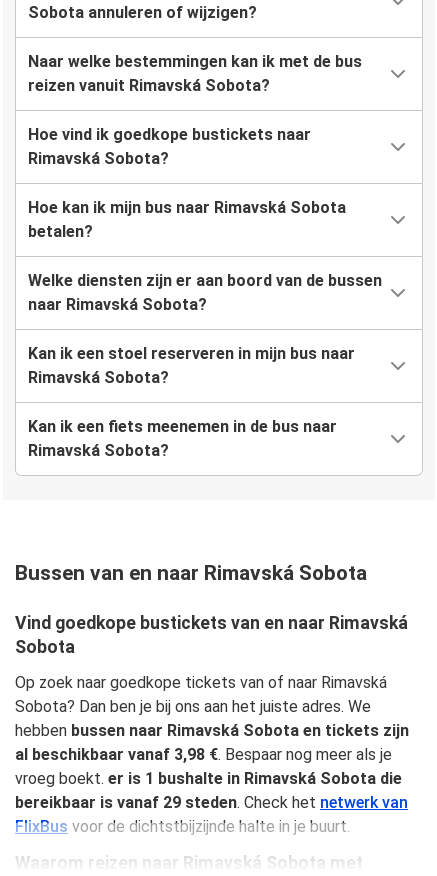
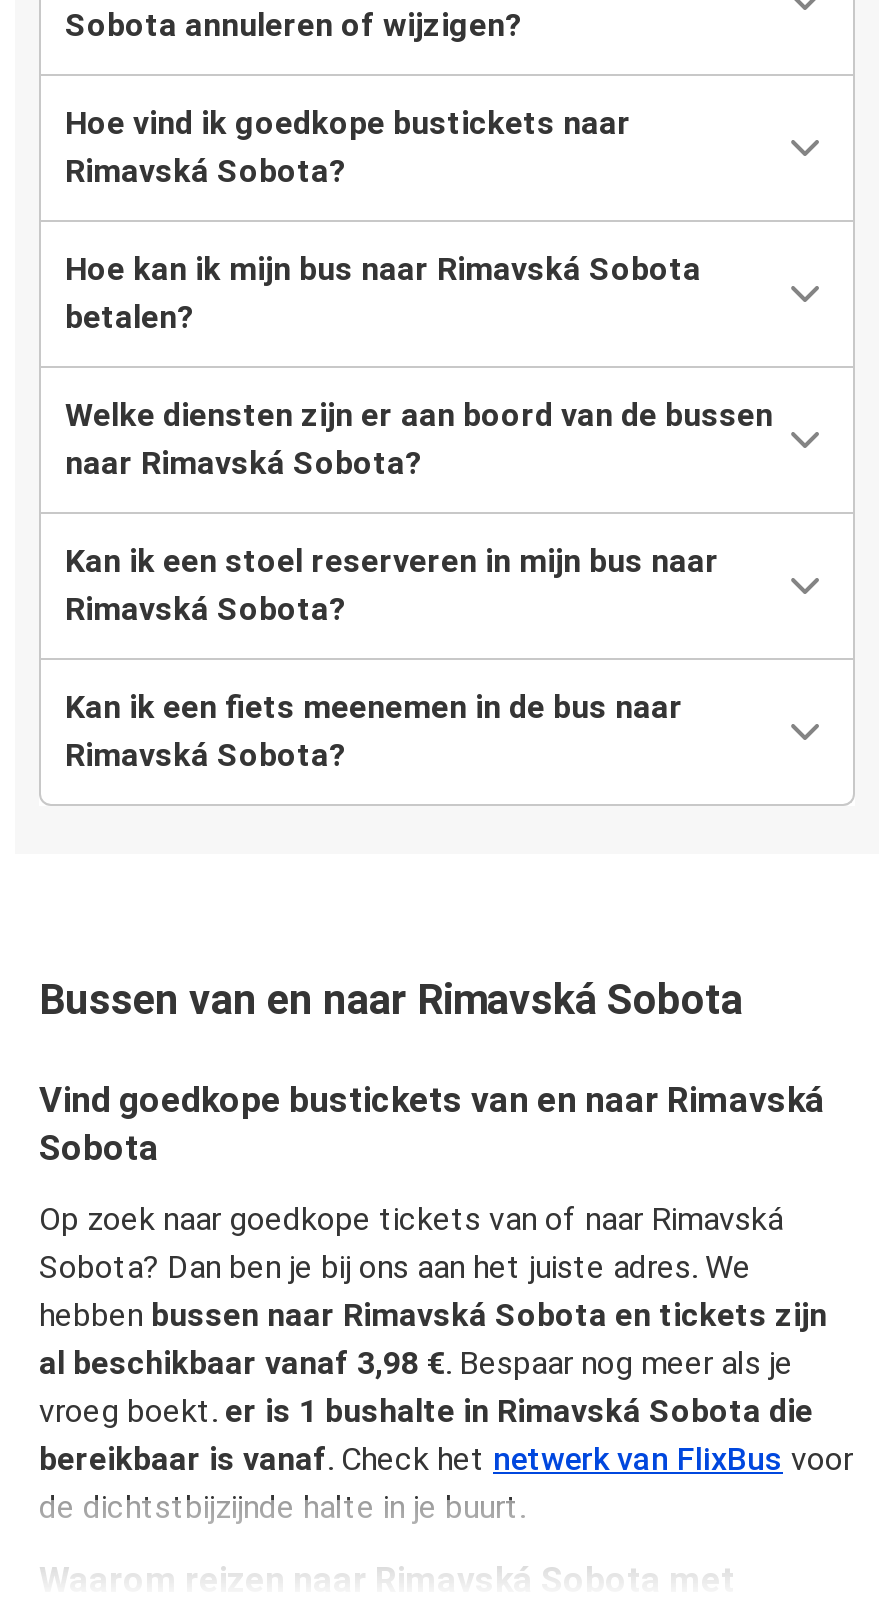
[28,52,362,95] Naar welke bestemmingen kan ik met de bus | reizen vanuit Rimavská Sobota? -> none
[15,793,408,836] bereikbaar is vanaf 29 steden. Check het netwerk van | FlixBus voor de dichtstbijzijnde halte in je buurt. -> [39,1441,853,1527] bereikbaar is vanaf. Check het netwerk van FlixBus voor | de dichtstbijzijnde halte in je buurt.

